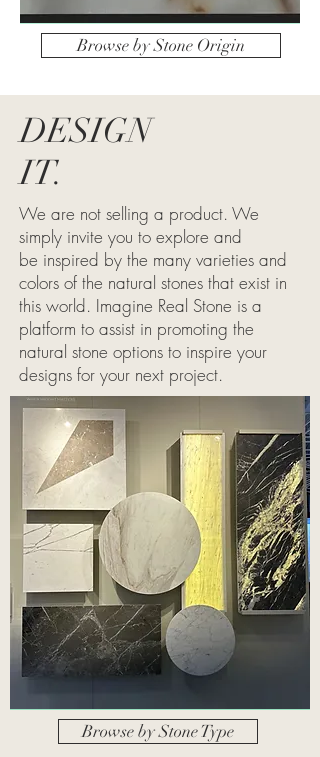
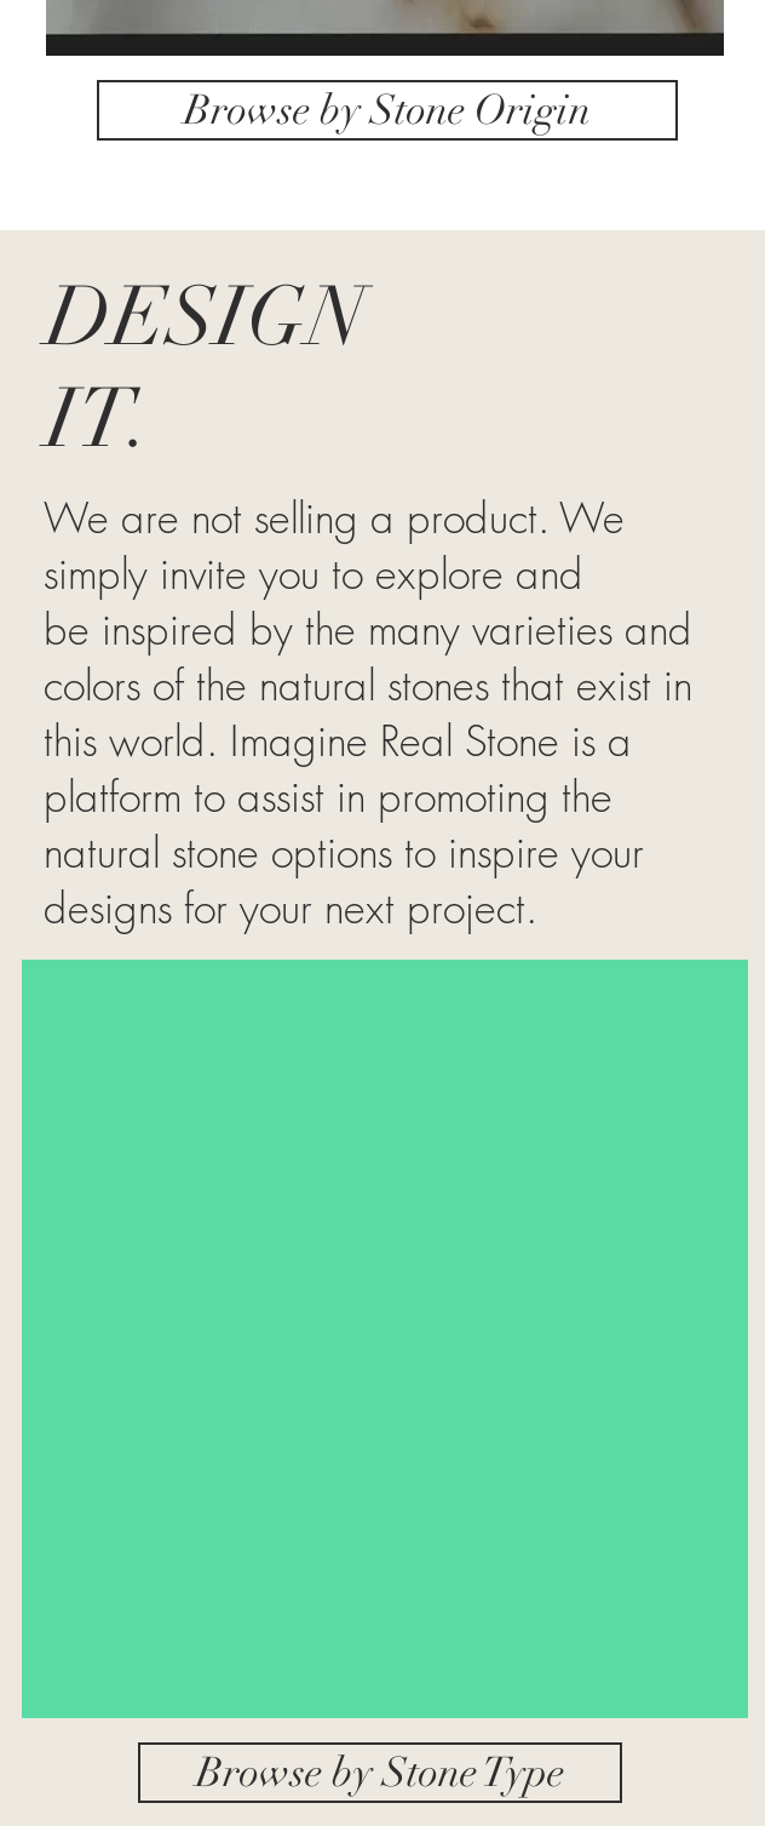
[9,395,311,710] [image] -> none

